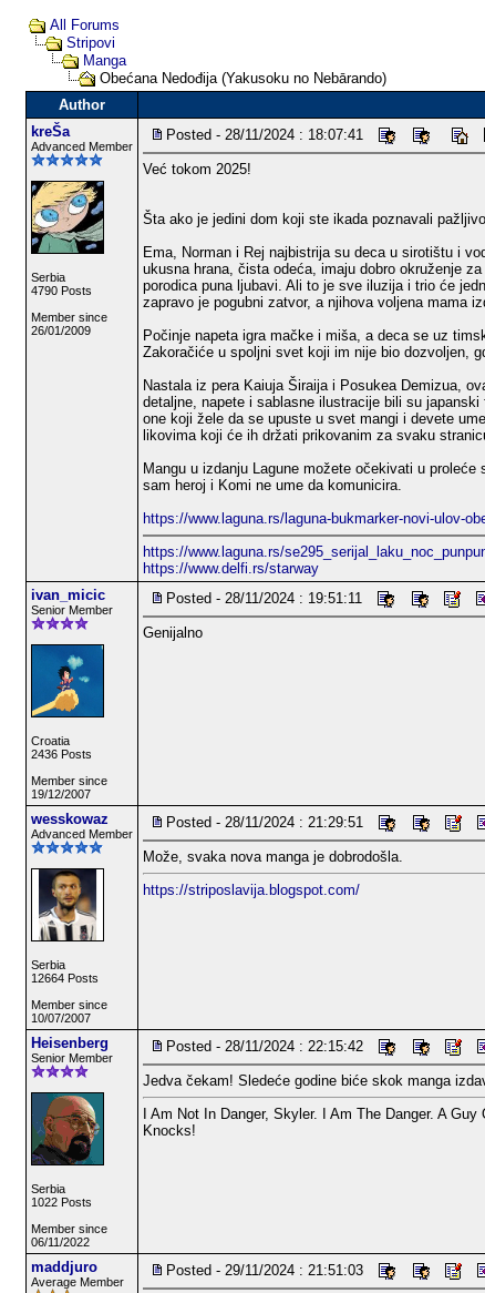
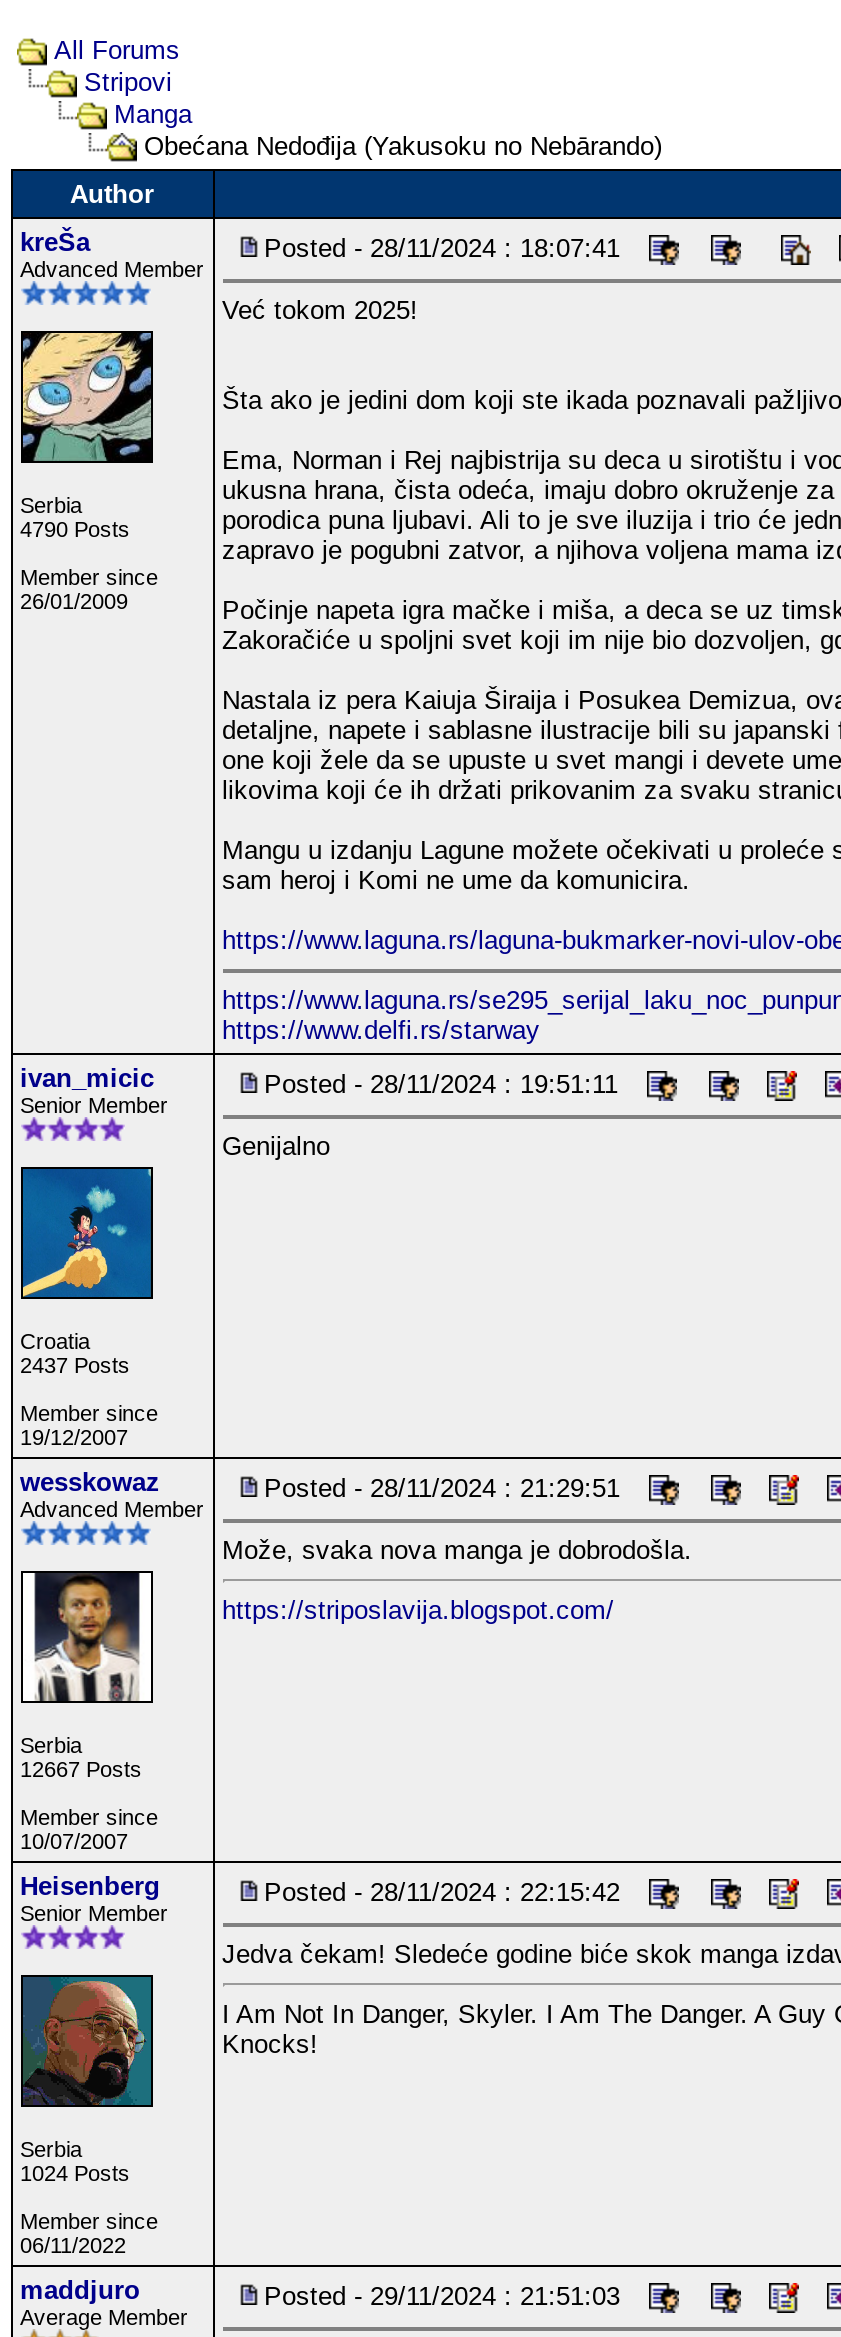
[30,748,91,761] 2436 Posts -> [20,1354,130,1378] 2437 Posts
[30,972,98,985] 12664 Posts -> [20,1758,142,1782] 12667 Posts
[30,1196,91,1209] 1022 Posts -> [20,2162,130,2186] 1024 Posts

